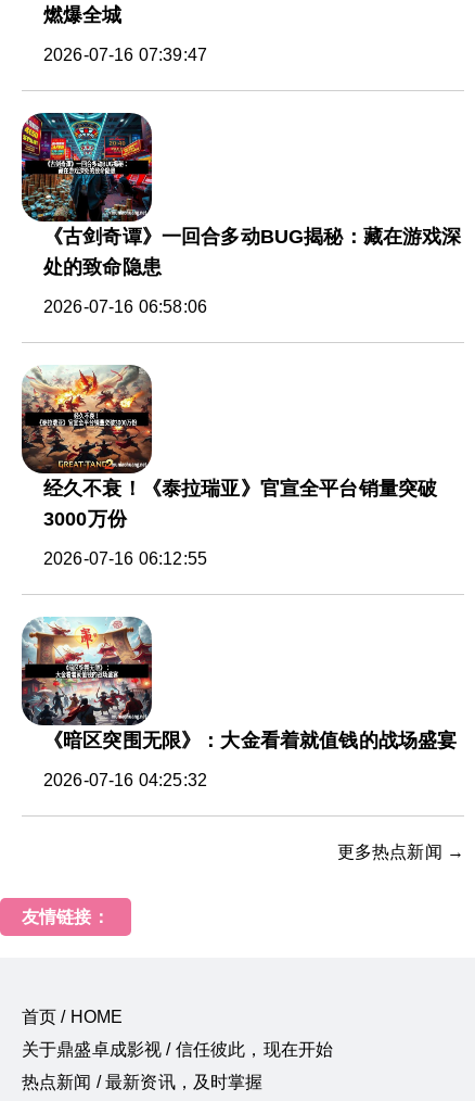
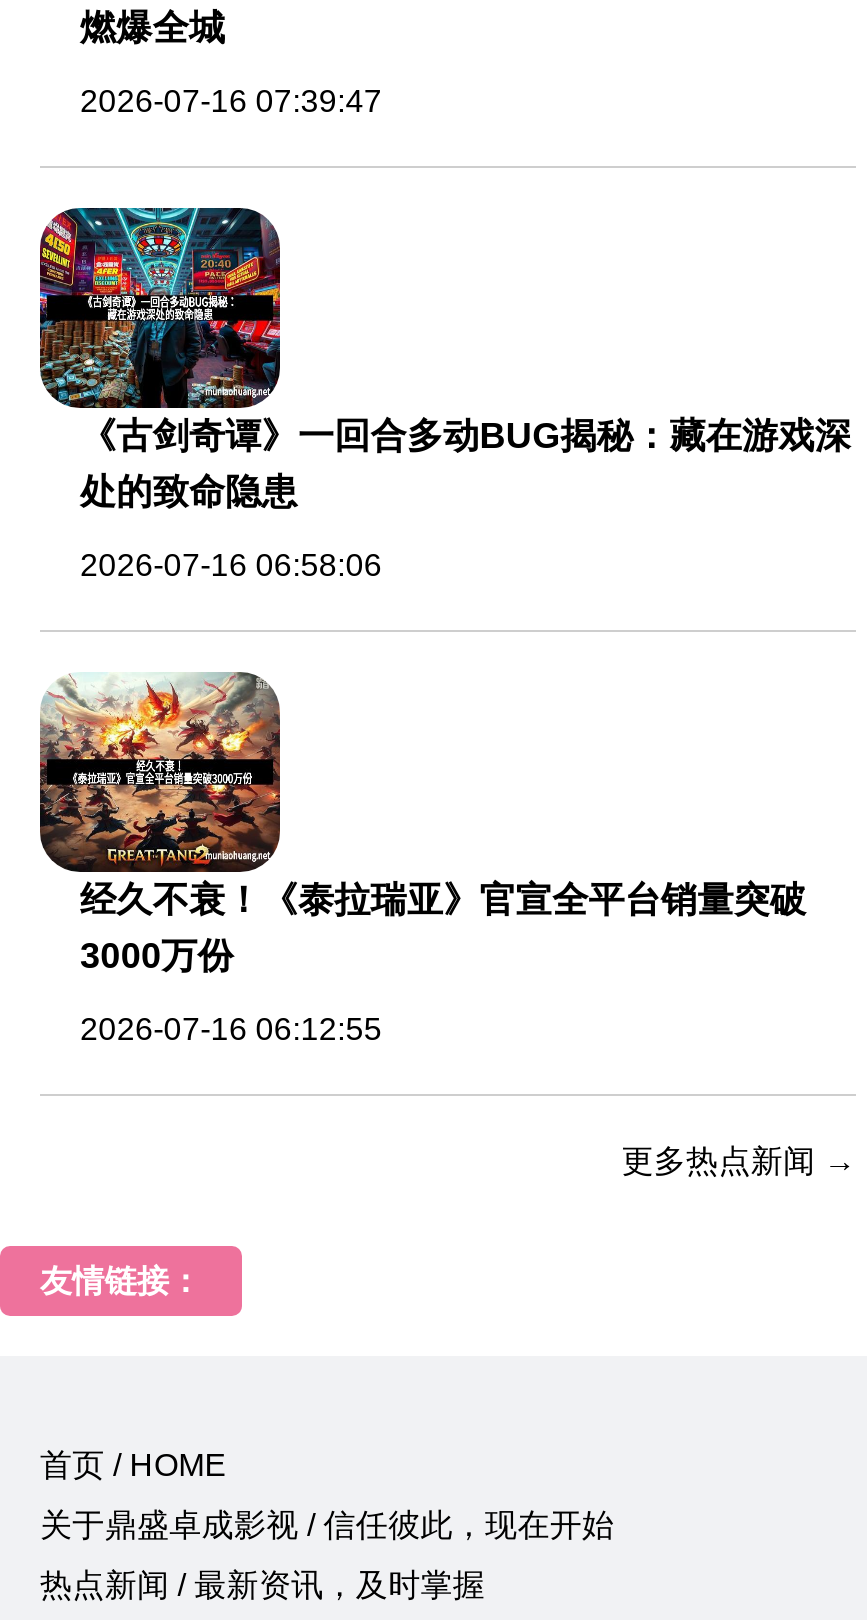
[21,616,457,789] [image] | 《暗区突围无限》：大金看着就值钱的战场盛宴 | 2026-07-16 04:25:32 -> none

